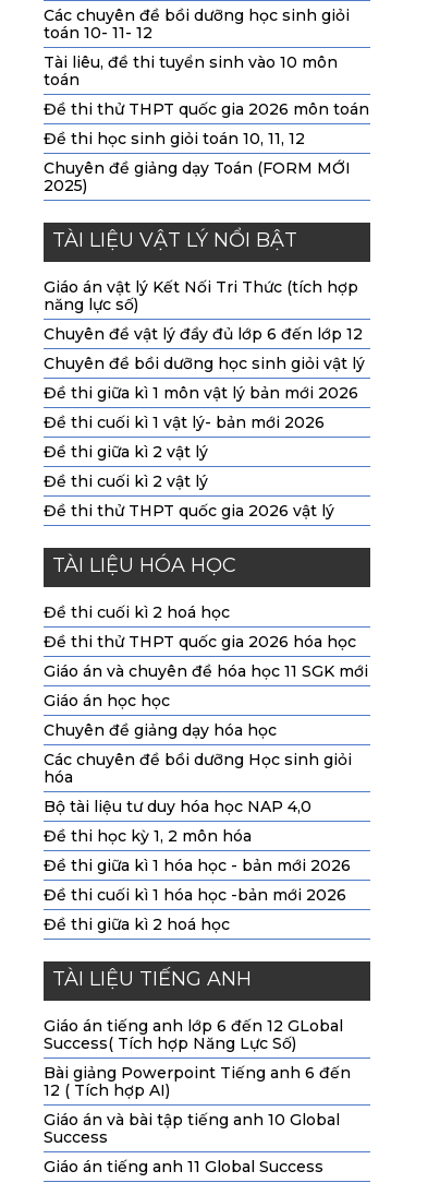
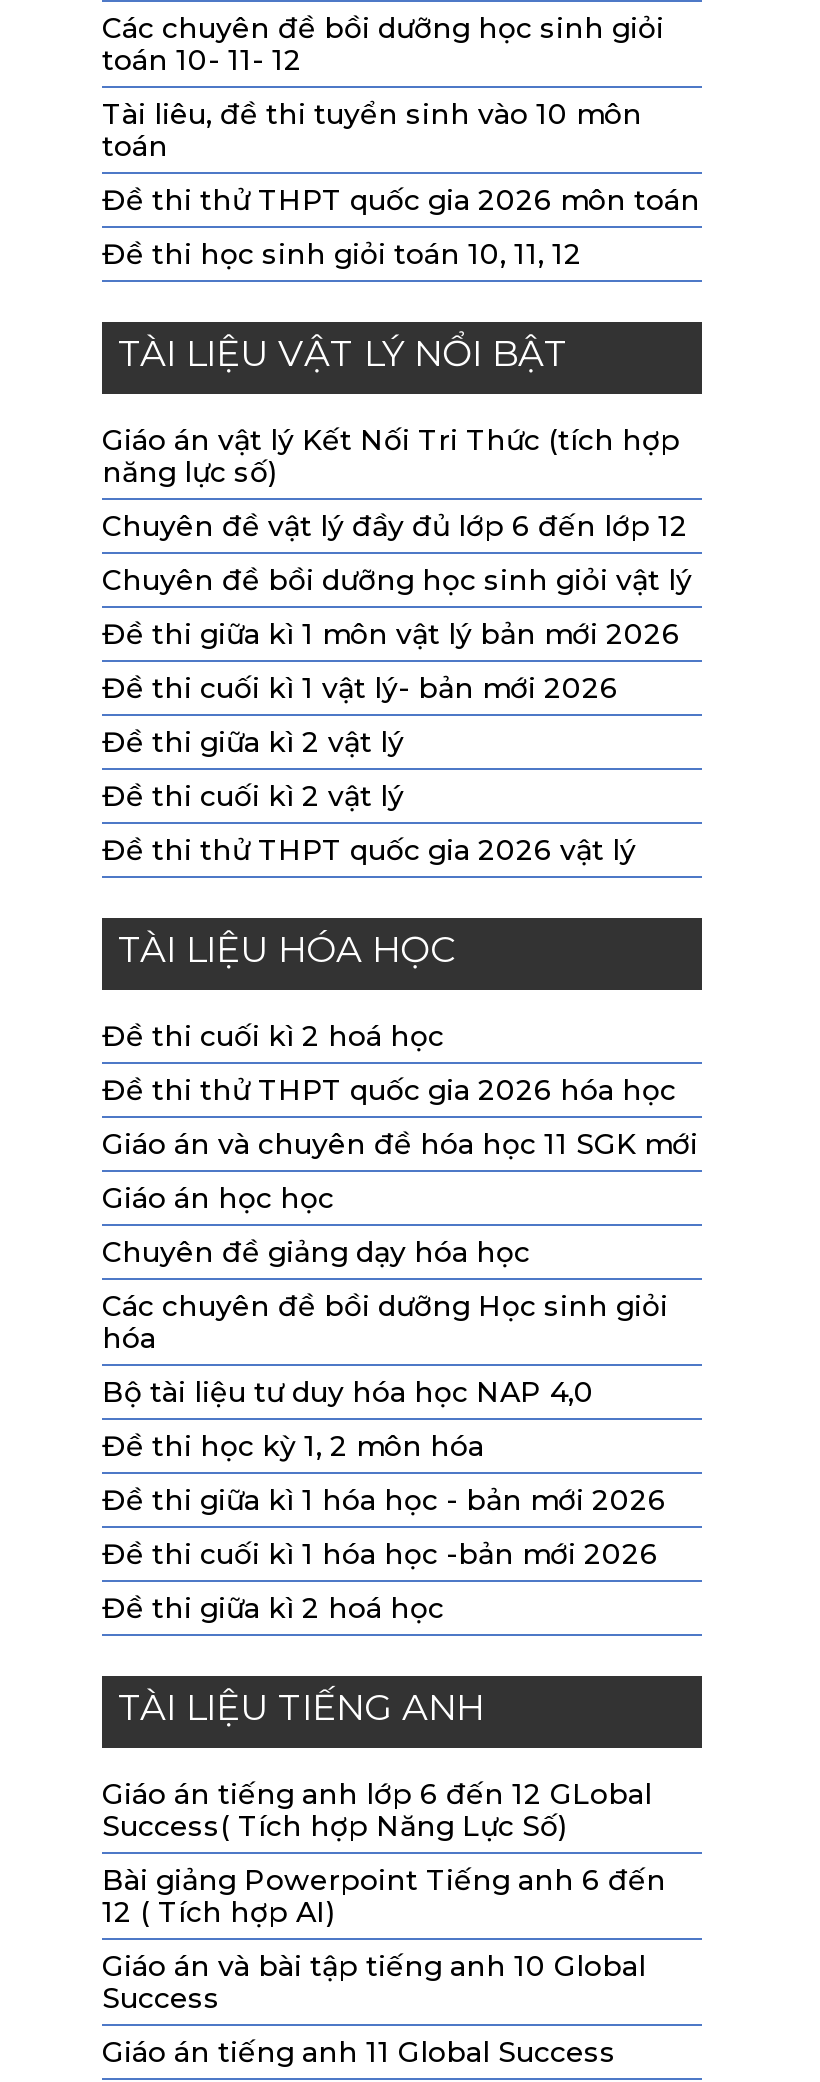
[44,158,351,195] Chuyên đề giảng dạy Toán (FORM MỚI | 2025) -> none

